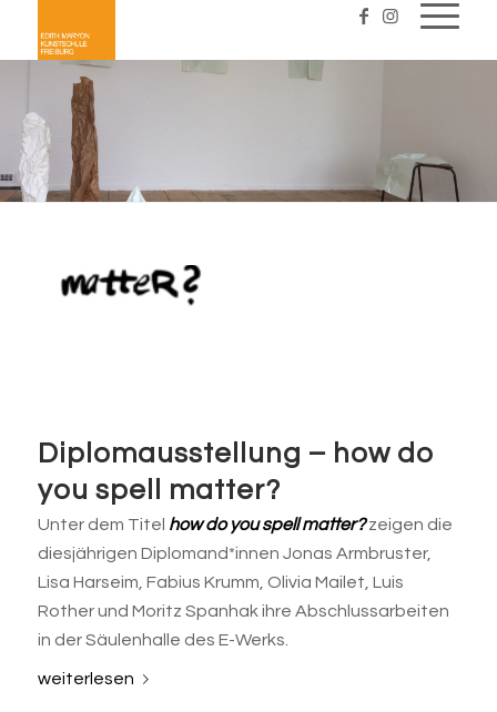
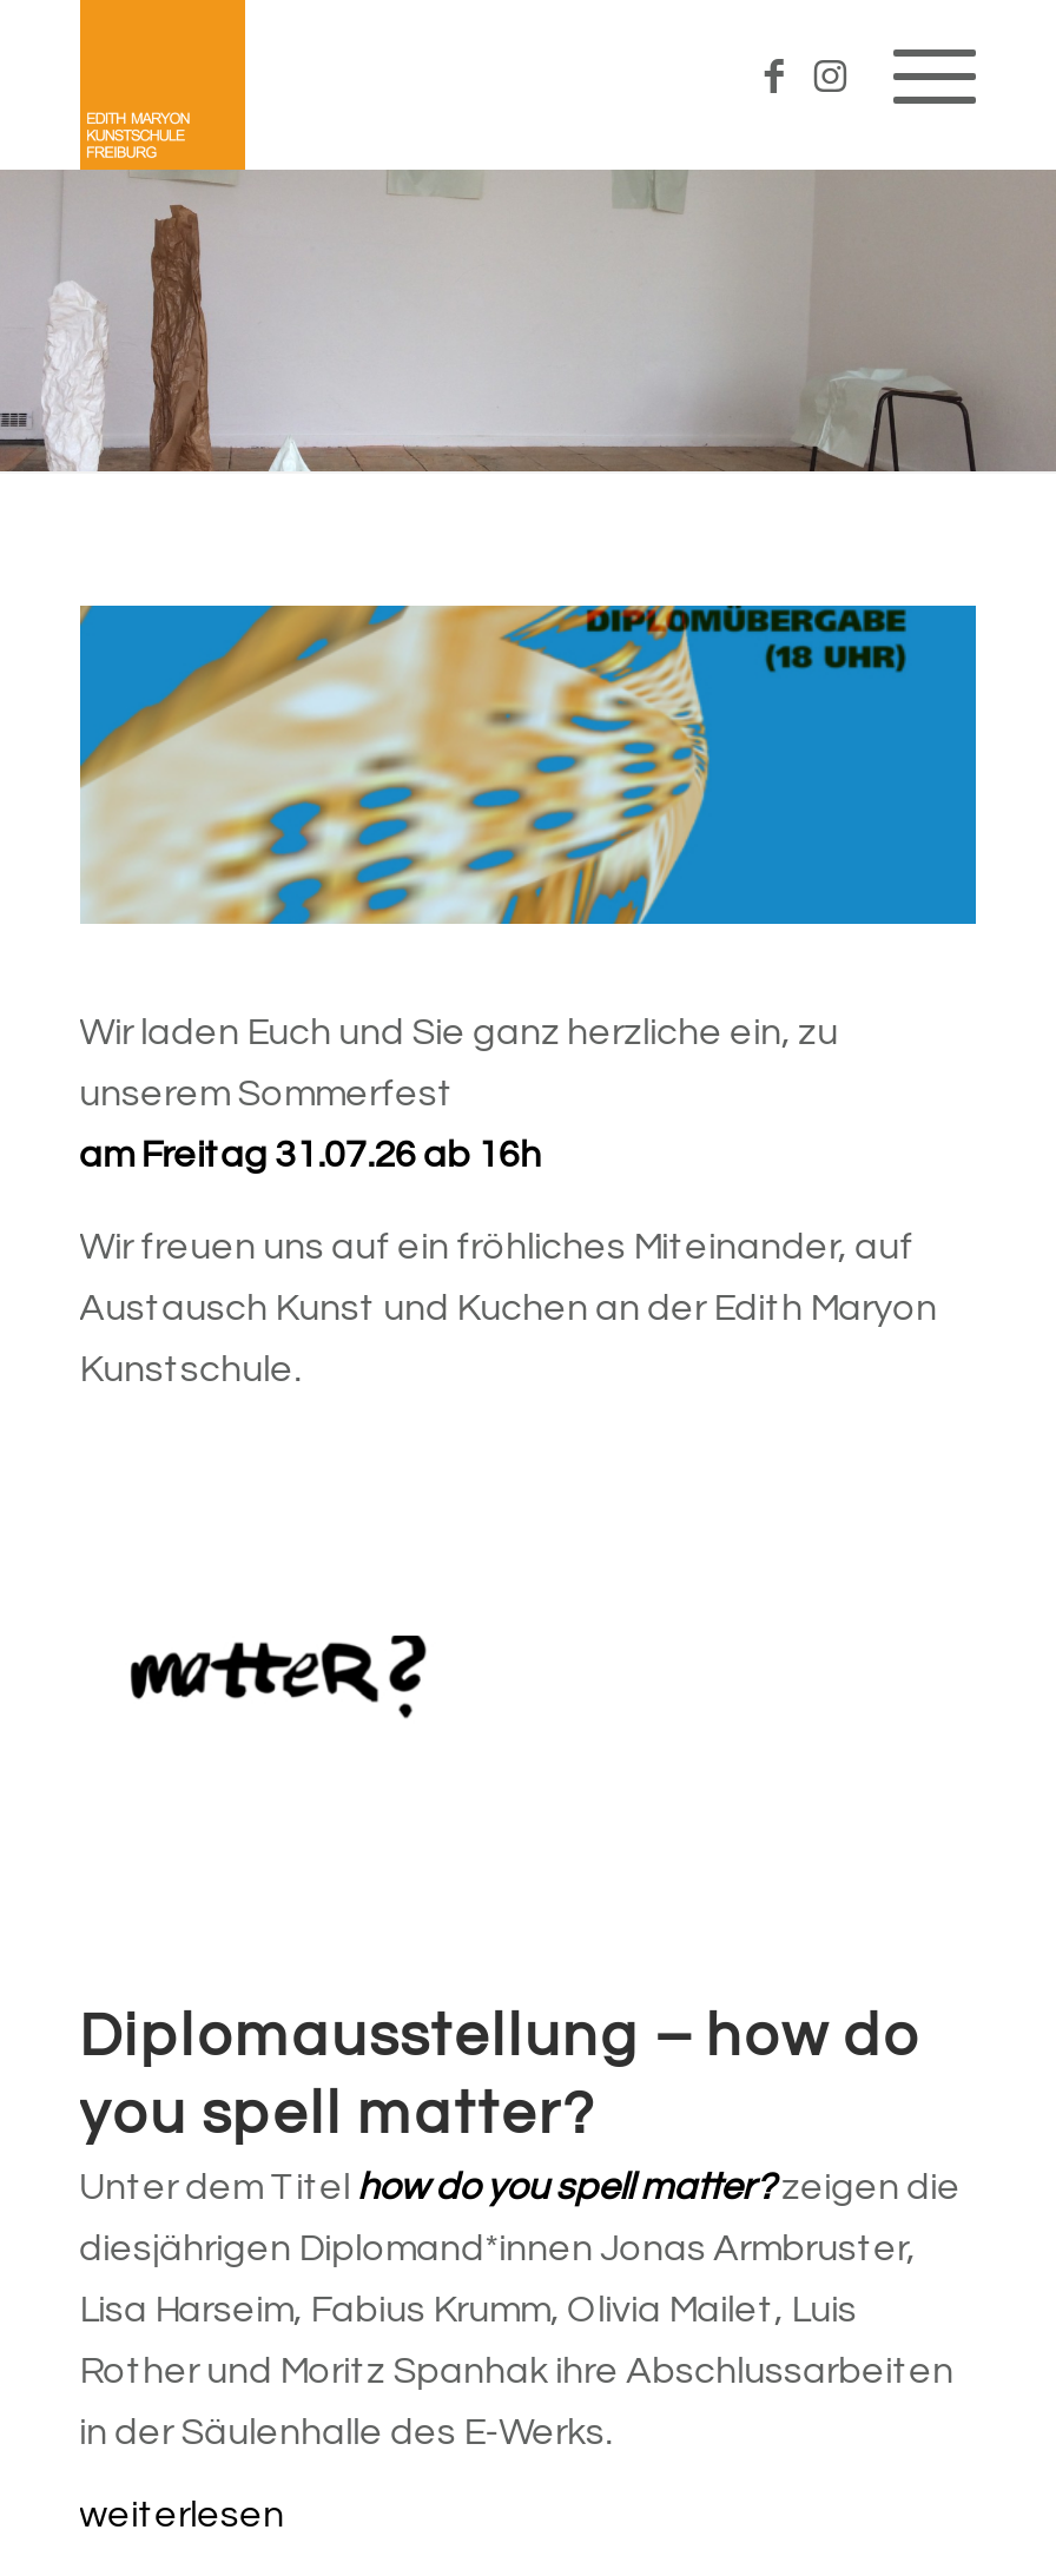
none -> [78,603,978,1389] [image] | Wir laden Euch und Sie ganz herzliche ein, zu | unserem Sommerfest | am Freitag 31.07.26 ab 16h | Wir freuen uns auf ein fröhliches Miteinander, auf | Austausch Kunst und Kuchen an der Edith Maryon | Kunstschule.

